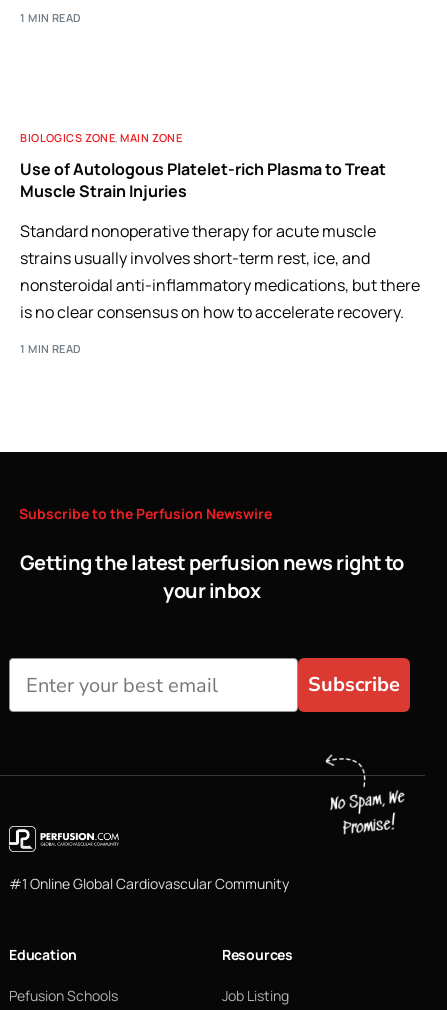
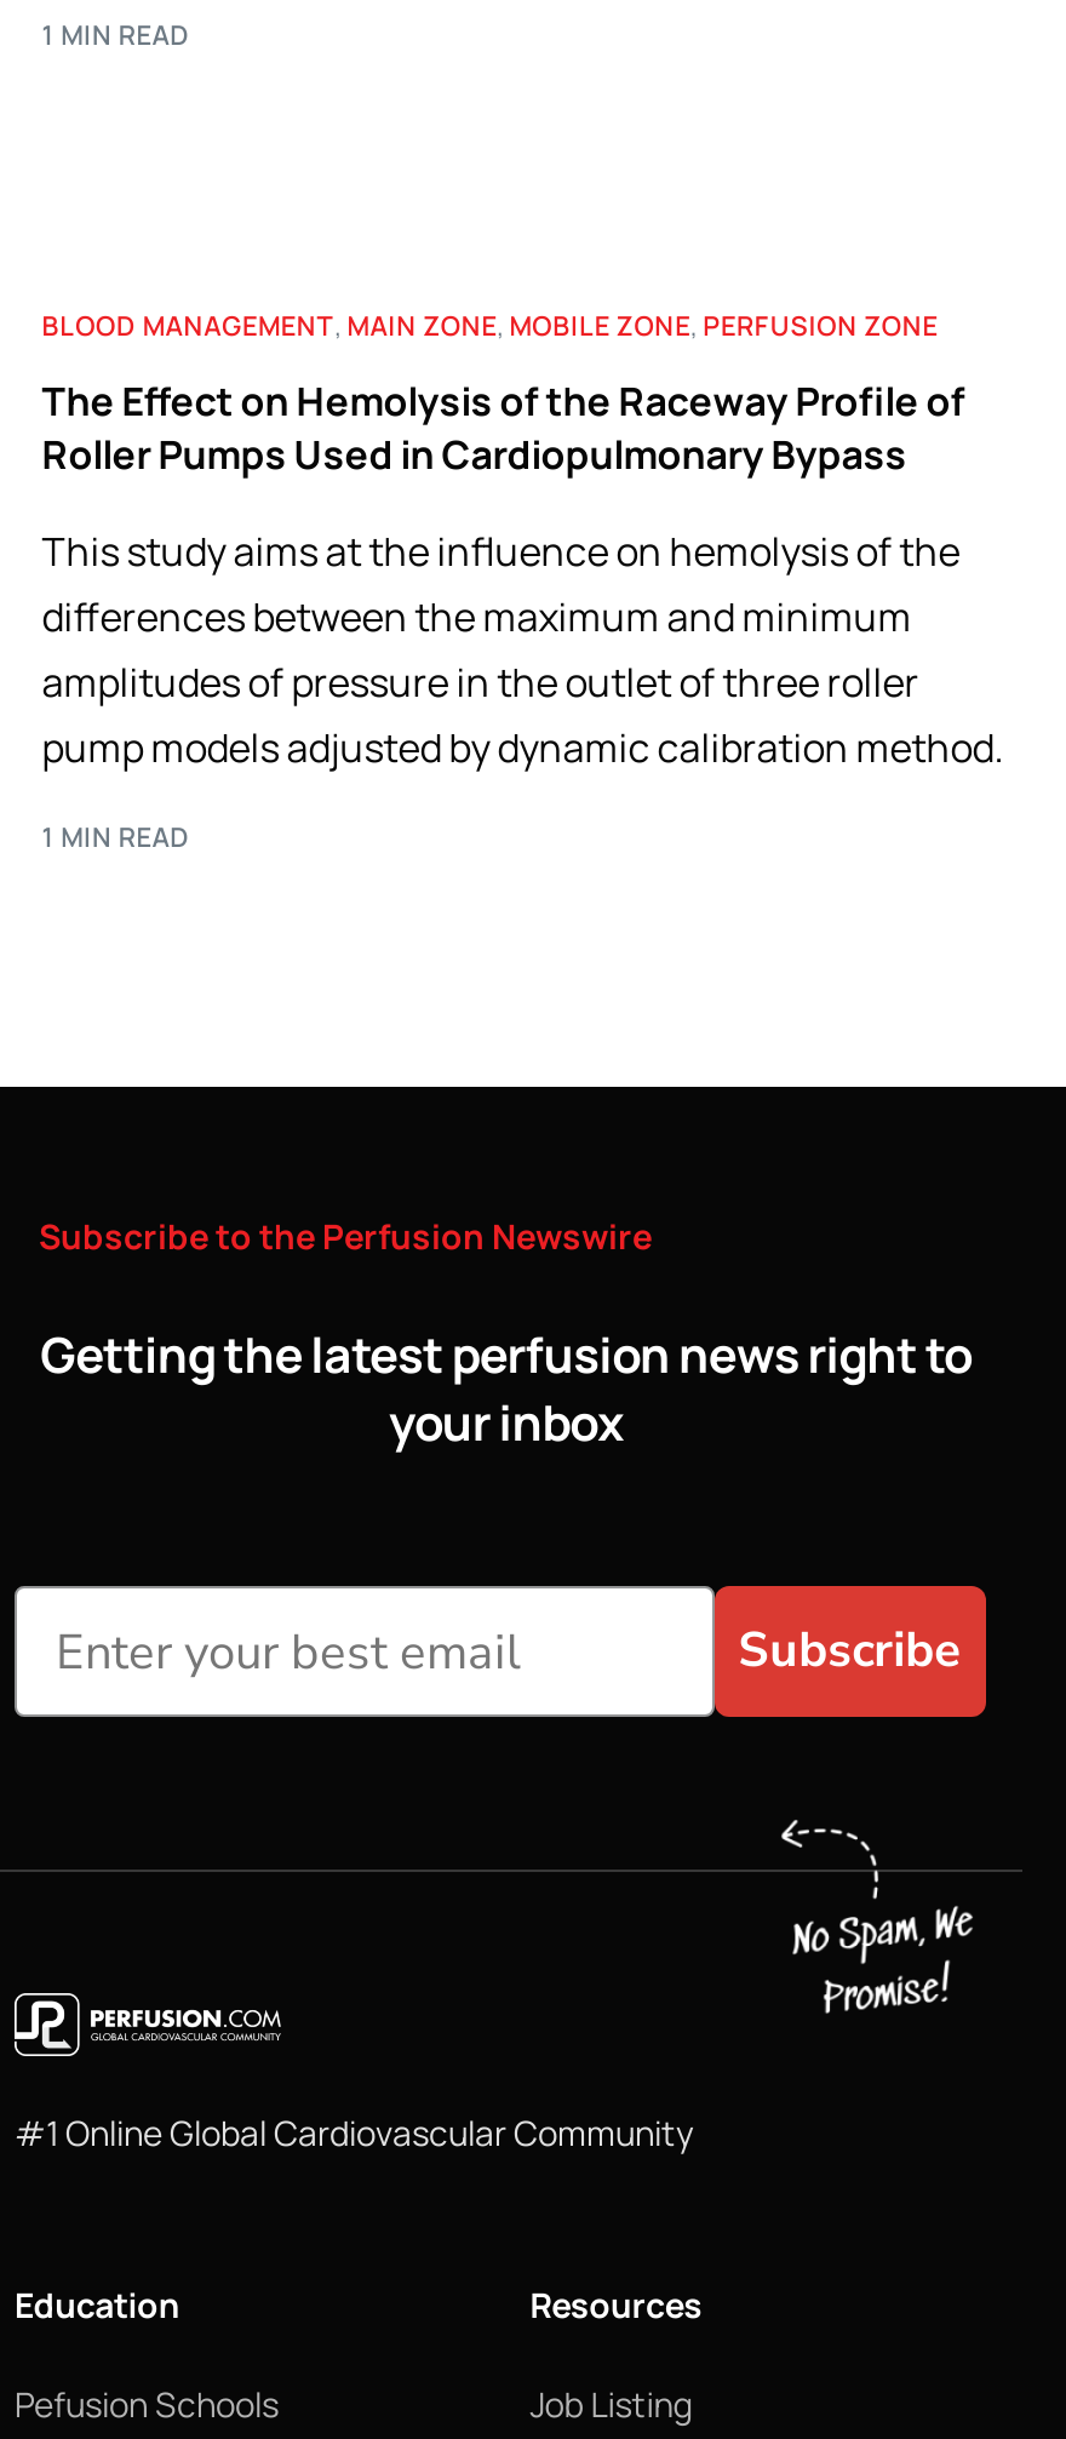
[20,130,182,145] BIOLOGICS ZONE, MAIN ZONE -> [42,307,938,343] BLOOD MANAGEMENT, MAIN ZONE, MOBILE ZONE, PERFUSION ZONE
[20,158,386,202] Use of Autologous Platelet-rich Plasma to Treat | Muscle Strain Injuries -> [42,374,965,481] The Effect on Hemolysis of the Raceway Profile of | Roller Pumps Used in Cardiopulmonary Bypass
[20,220,420,323] Standard nonoperative therapy for acute muscle | strains usually involves short-term rest, ice, and | nonsteroidal anti-inflammatory medications, but there | is no clear consensus on how to accelerate recovery. -> [42,525,1003,774] This study aims at the influence on hemolysis of the | differences between the maximum and minimum | amplitudes of pressure in the outlet of three roller | pump models adjusted by dynamic calibration method.

